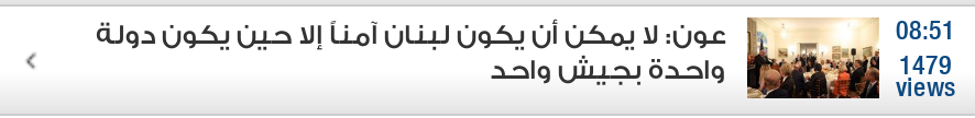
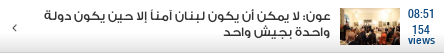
[899,55,952,81] 1479 -> [412,25,430,37] 154

